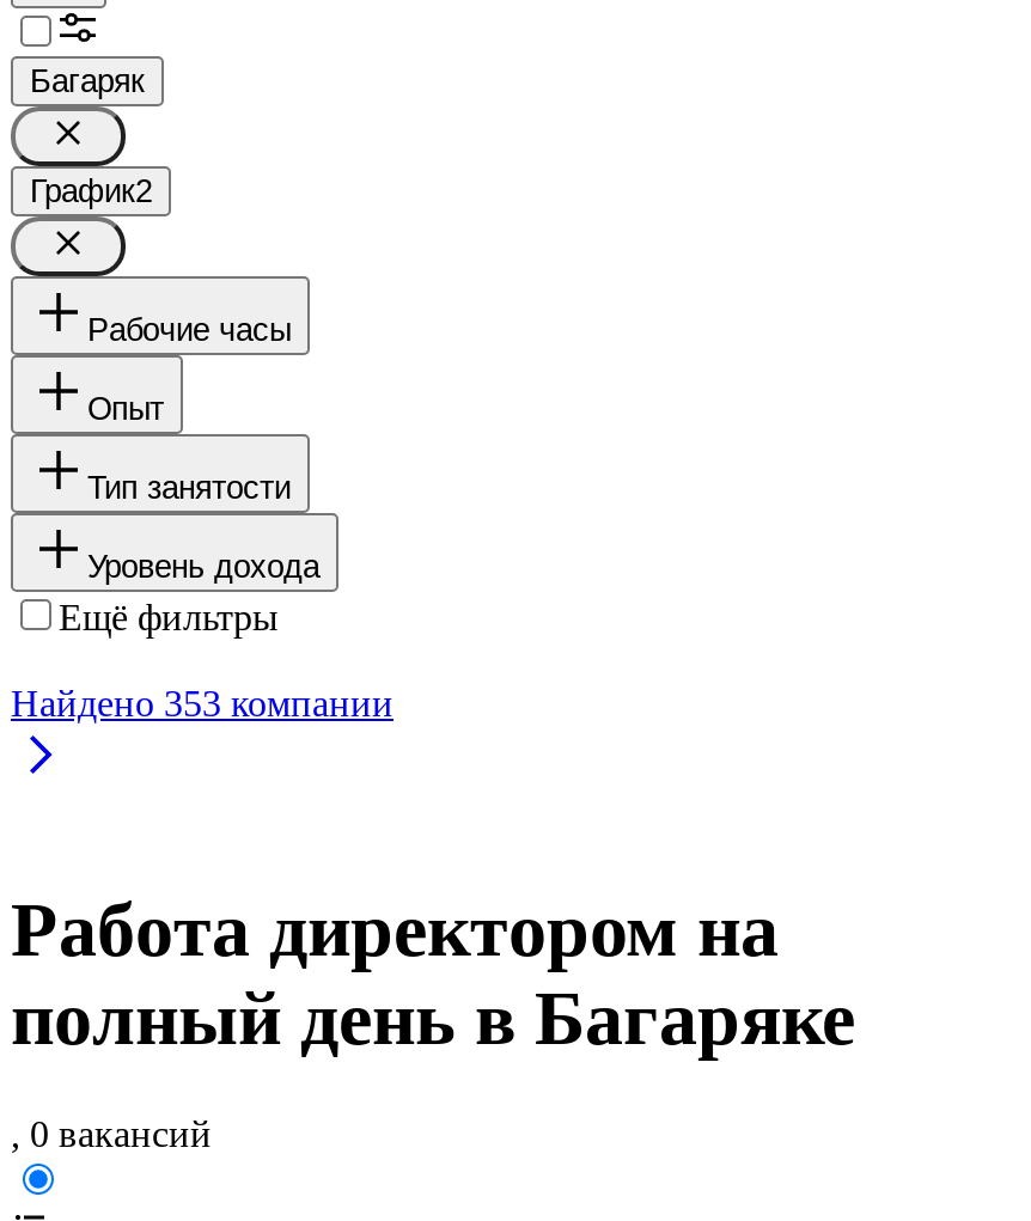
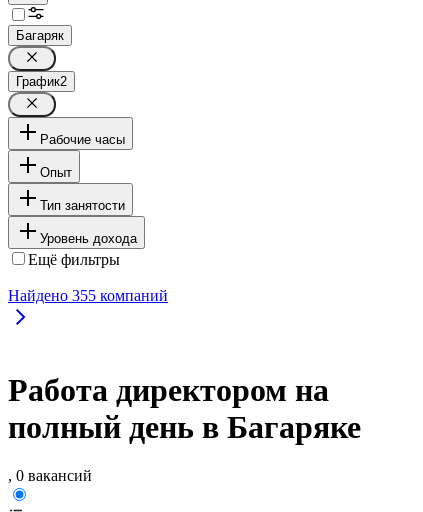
[11,682,394,723] Найдено 353 компании -> [8,287,168,304] Найдено 355 компаний

